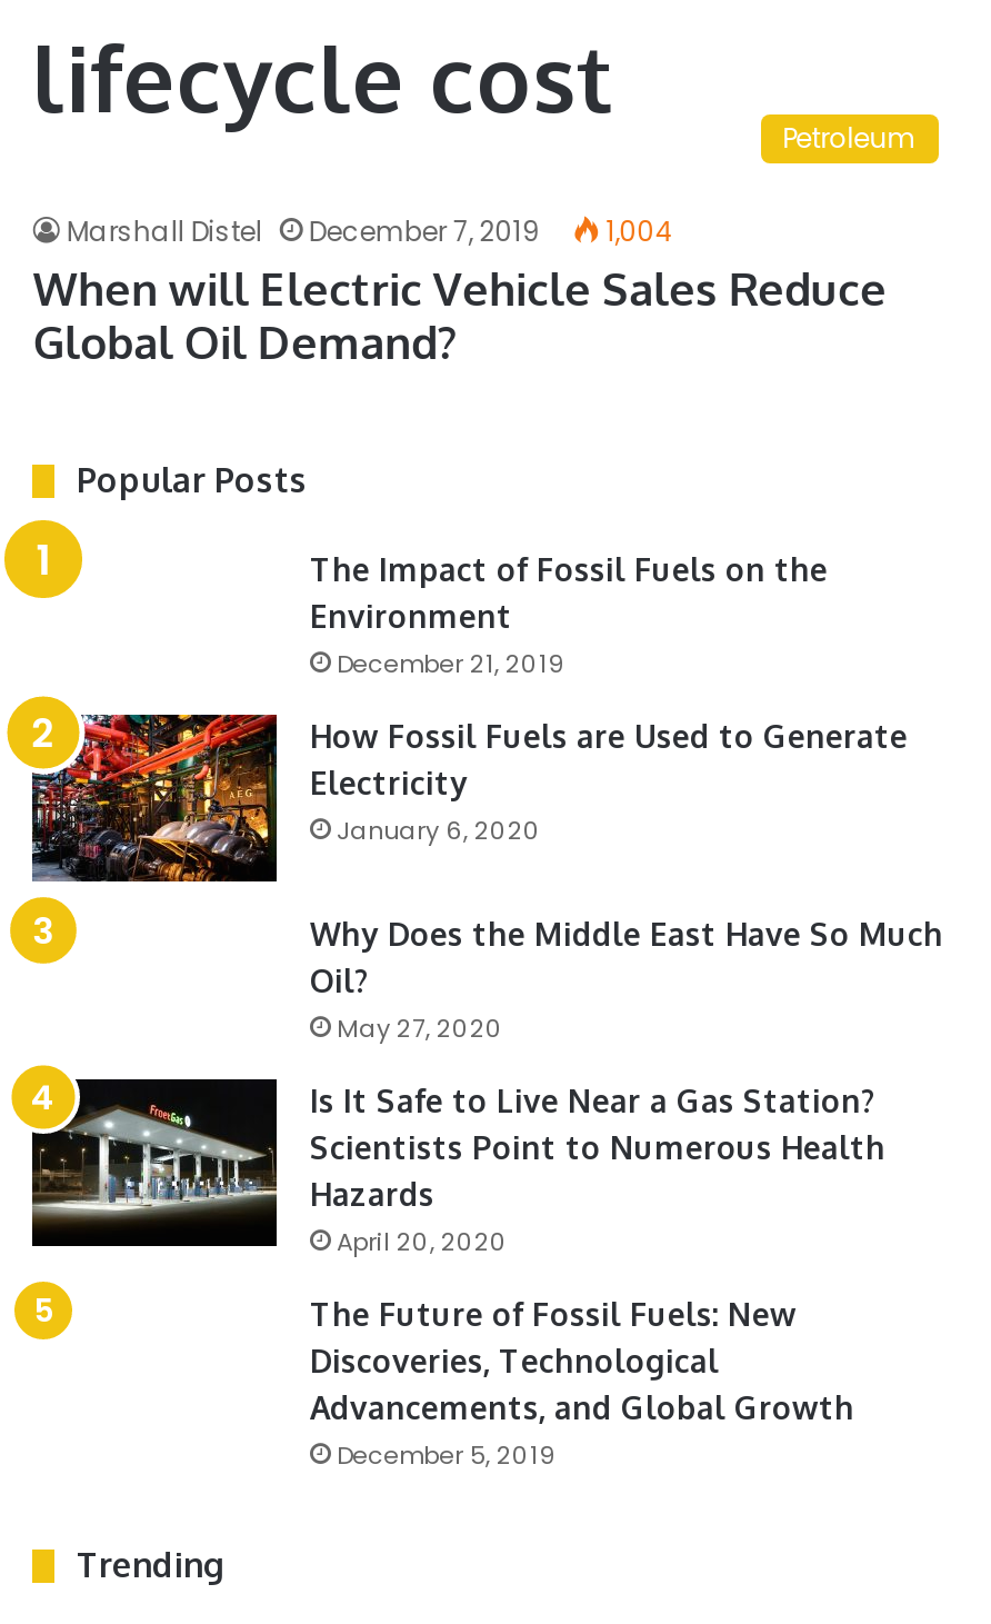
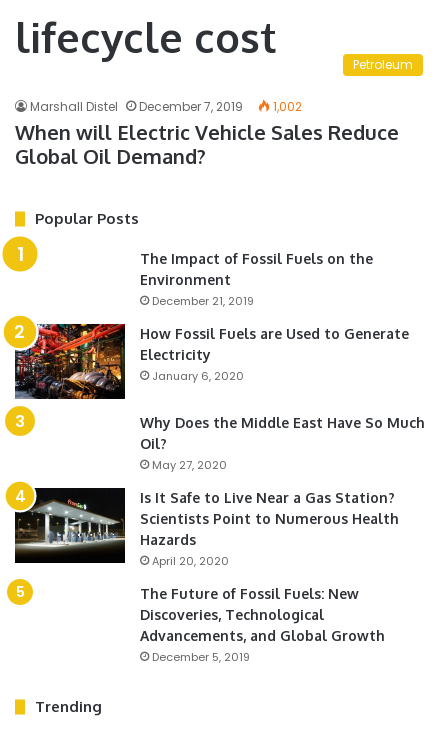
[66,212,673,250] Marshall Distel December 7, 2019 1,004 -> [30,98,302,115] Marshall Distel December 7, 2019 1,002

